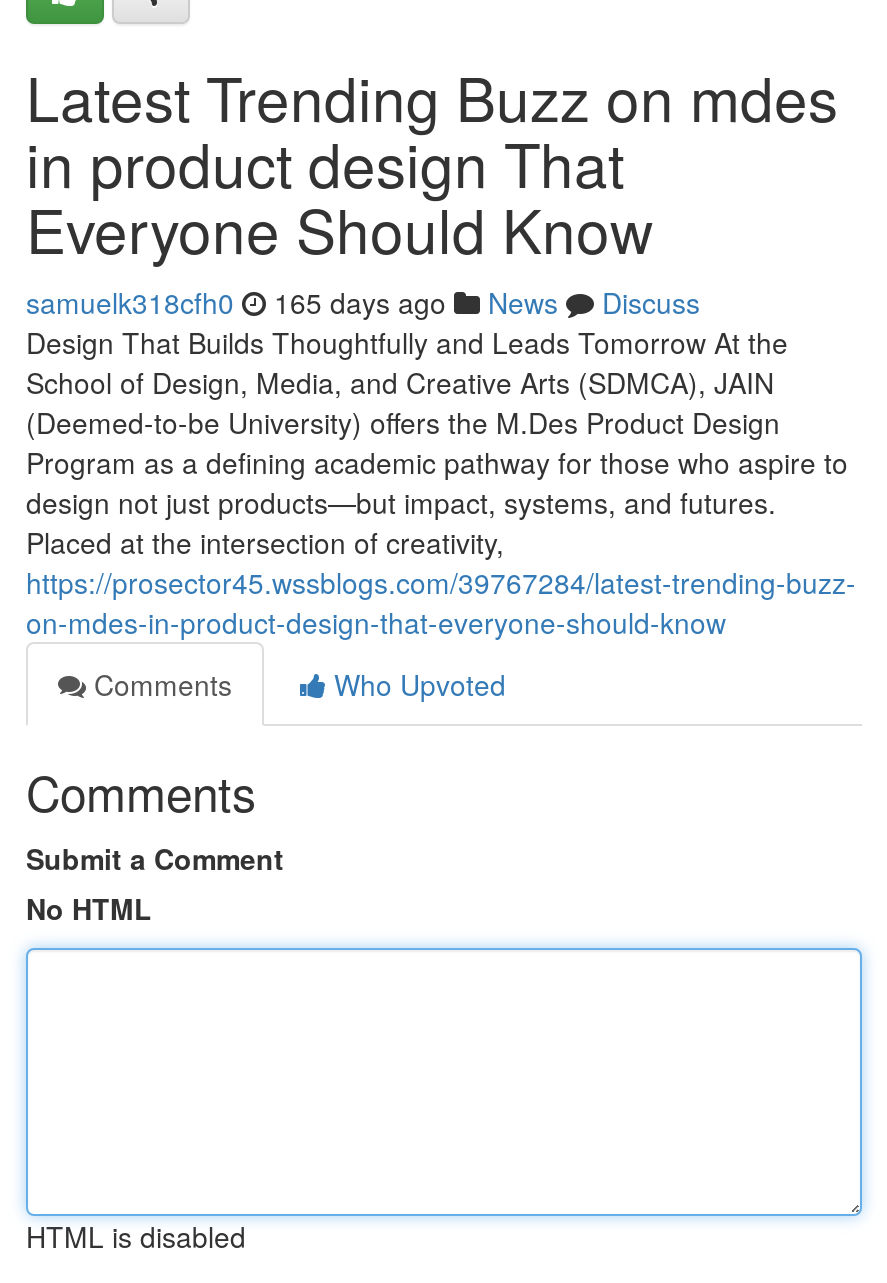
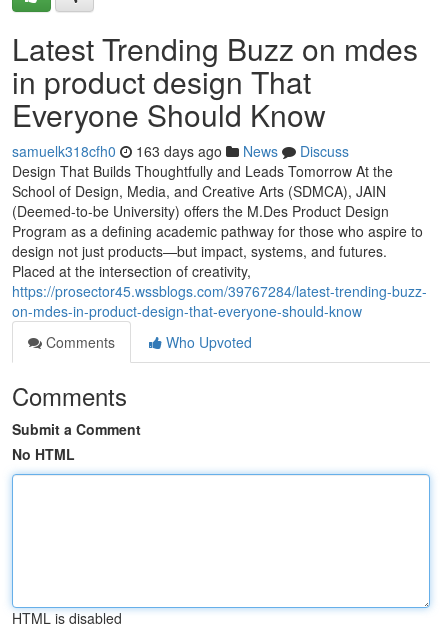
[26,282,700,322] samuelk318cfh0 165 days ago News Discuss -> [12,141,349,161] samuelk318cfh0 163 days ago News Discuss

